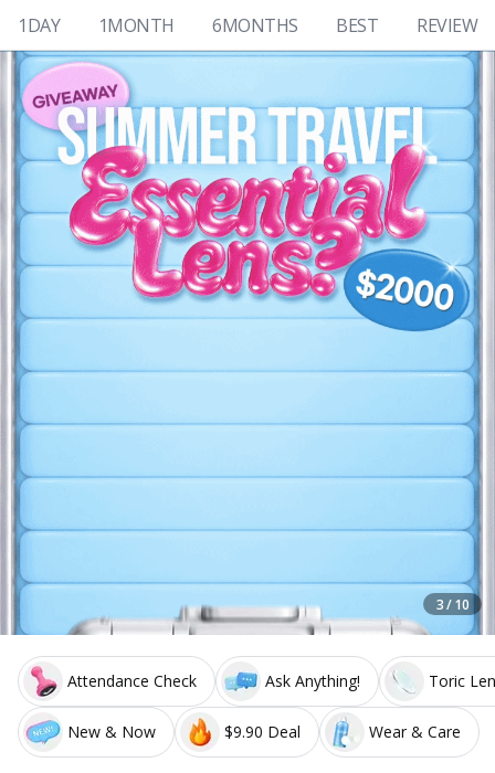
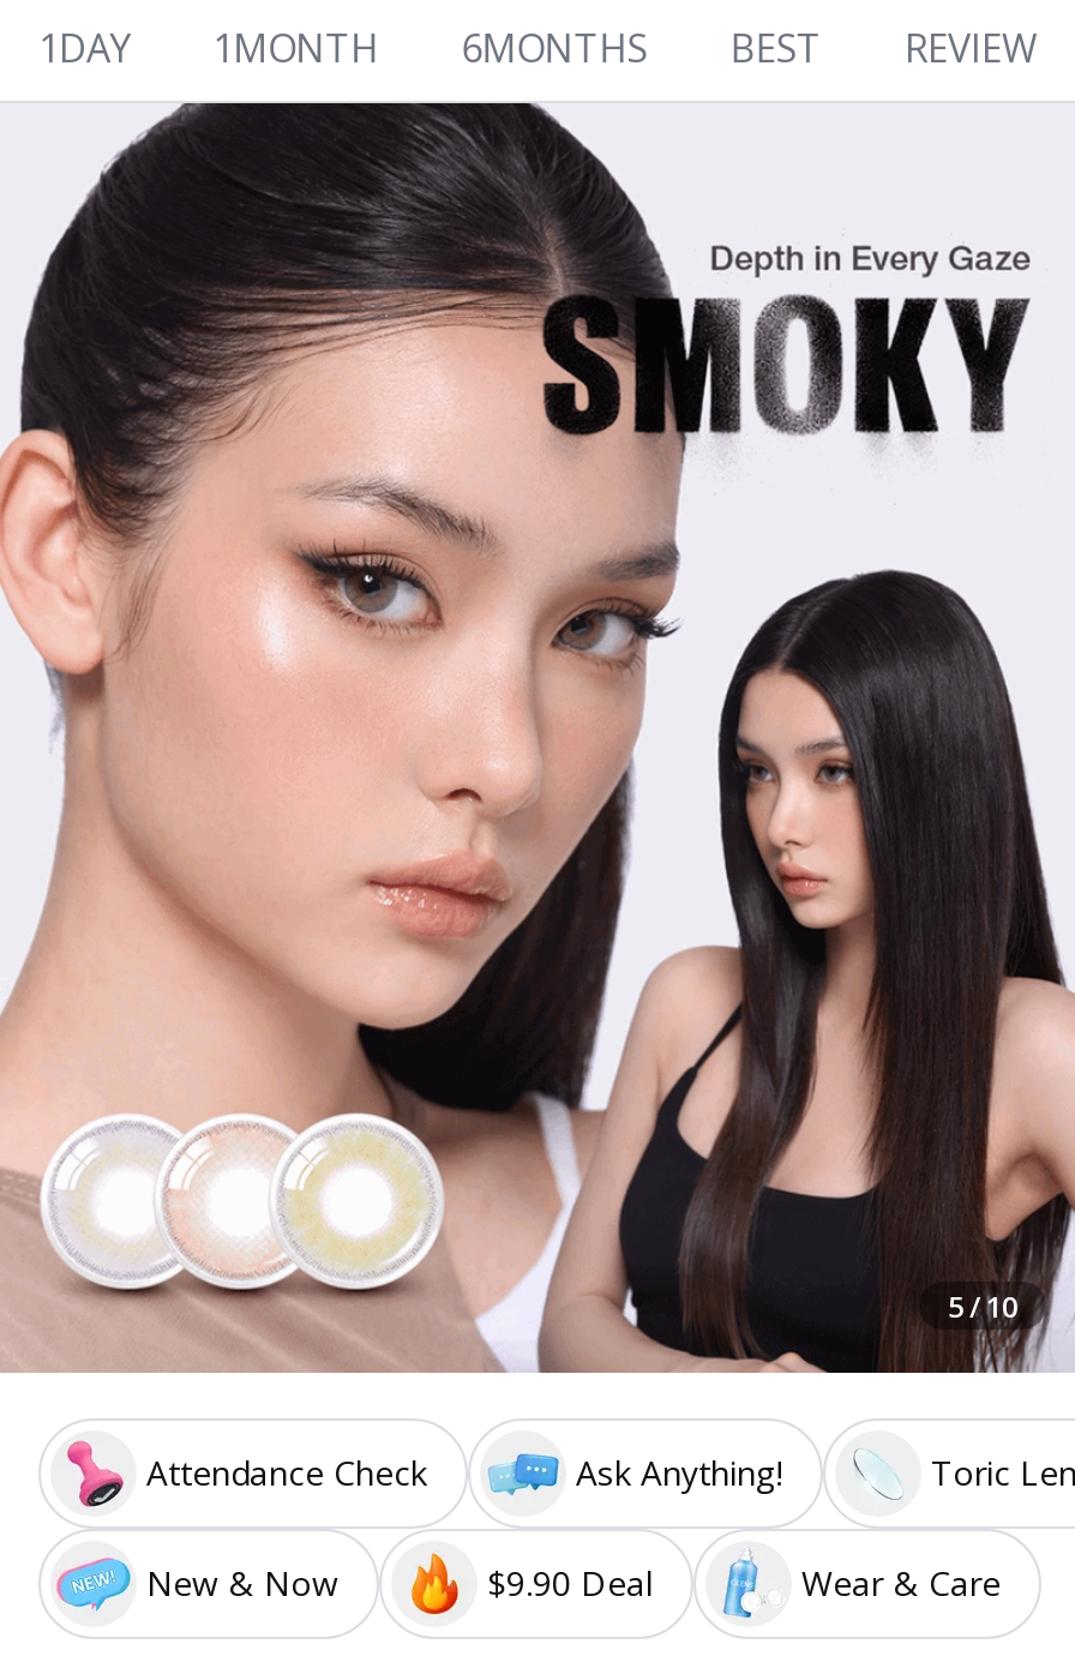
[3,50,492,636] [image] | 3 / 10 -> [7,101,1068,1375] [image] | 5 / 10

